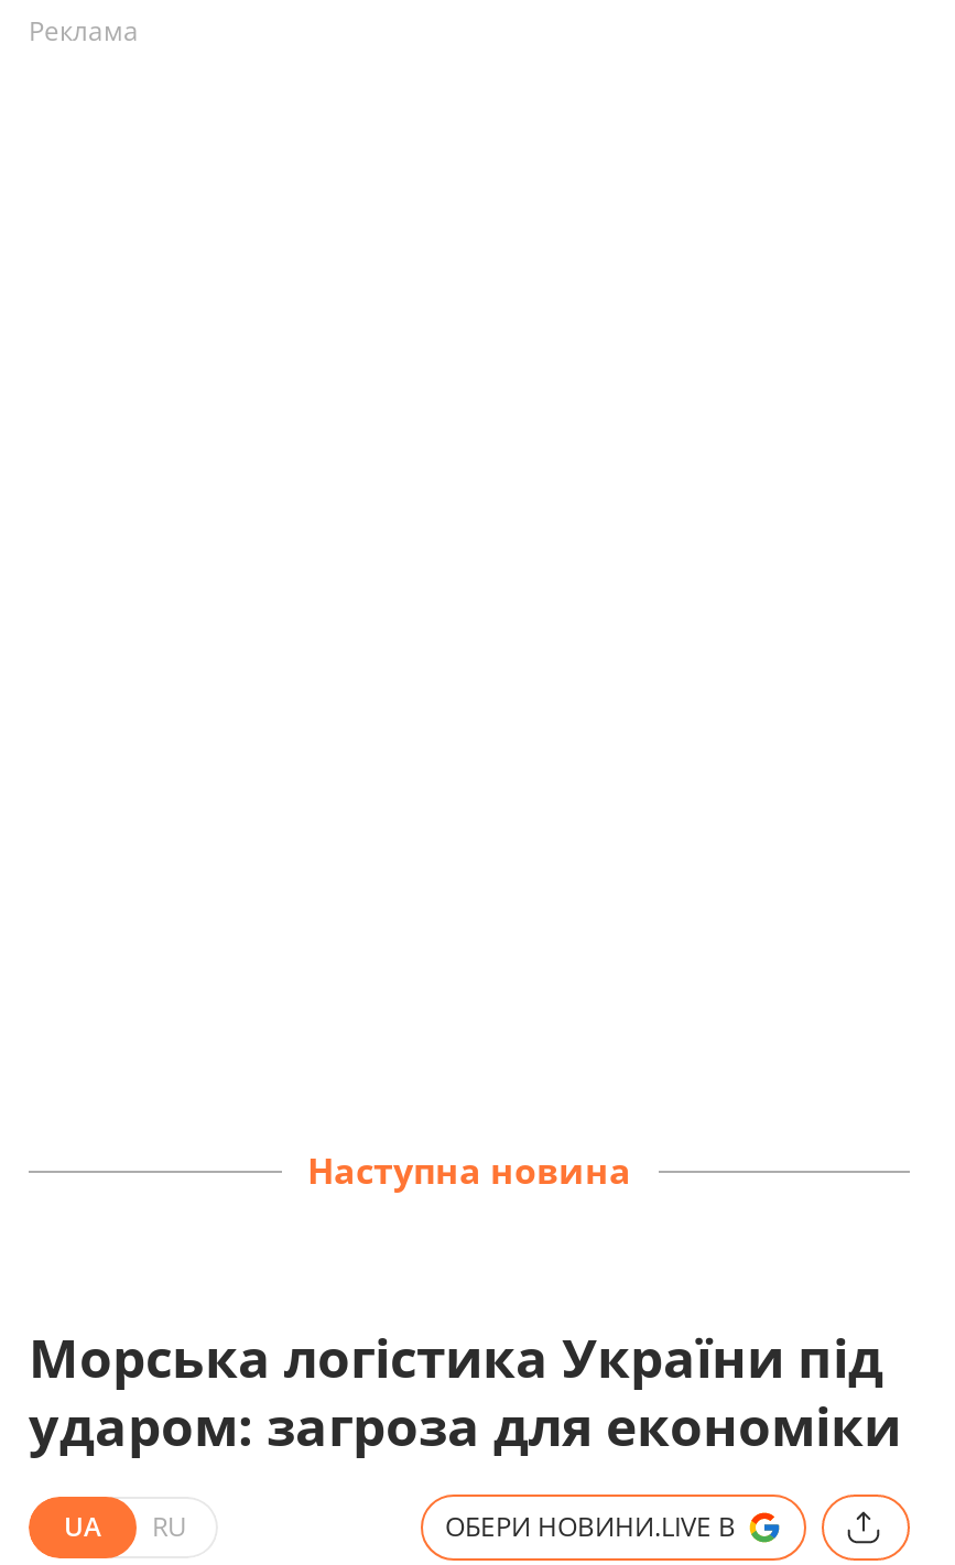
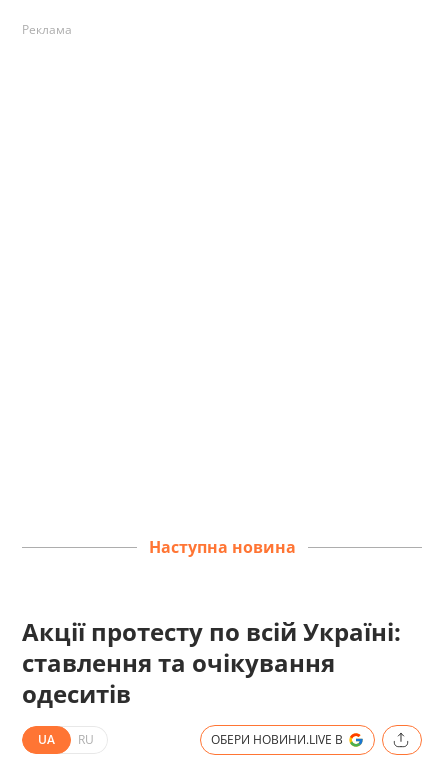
[29,1321,901,1461] Морська логістика України під | ударом: загроза для економіки -> [22,615,401,710] Акції протесту по всій Україні: | ставлення та очікування | одеситів

